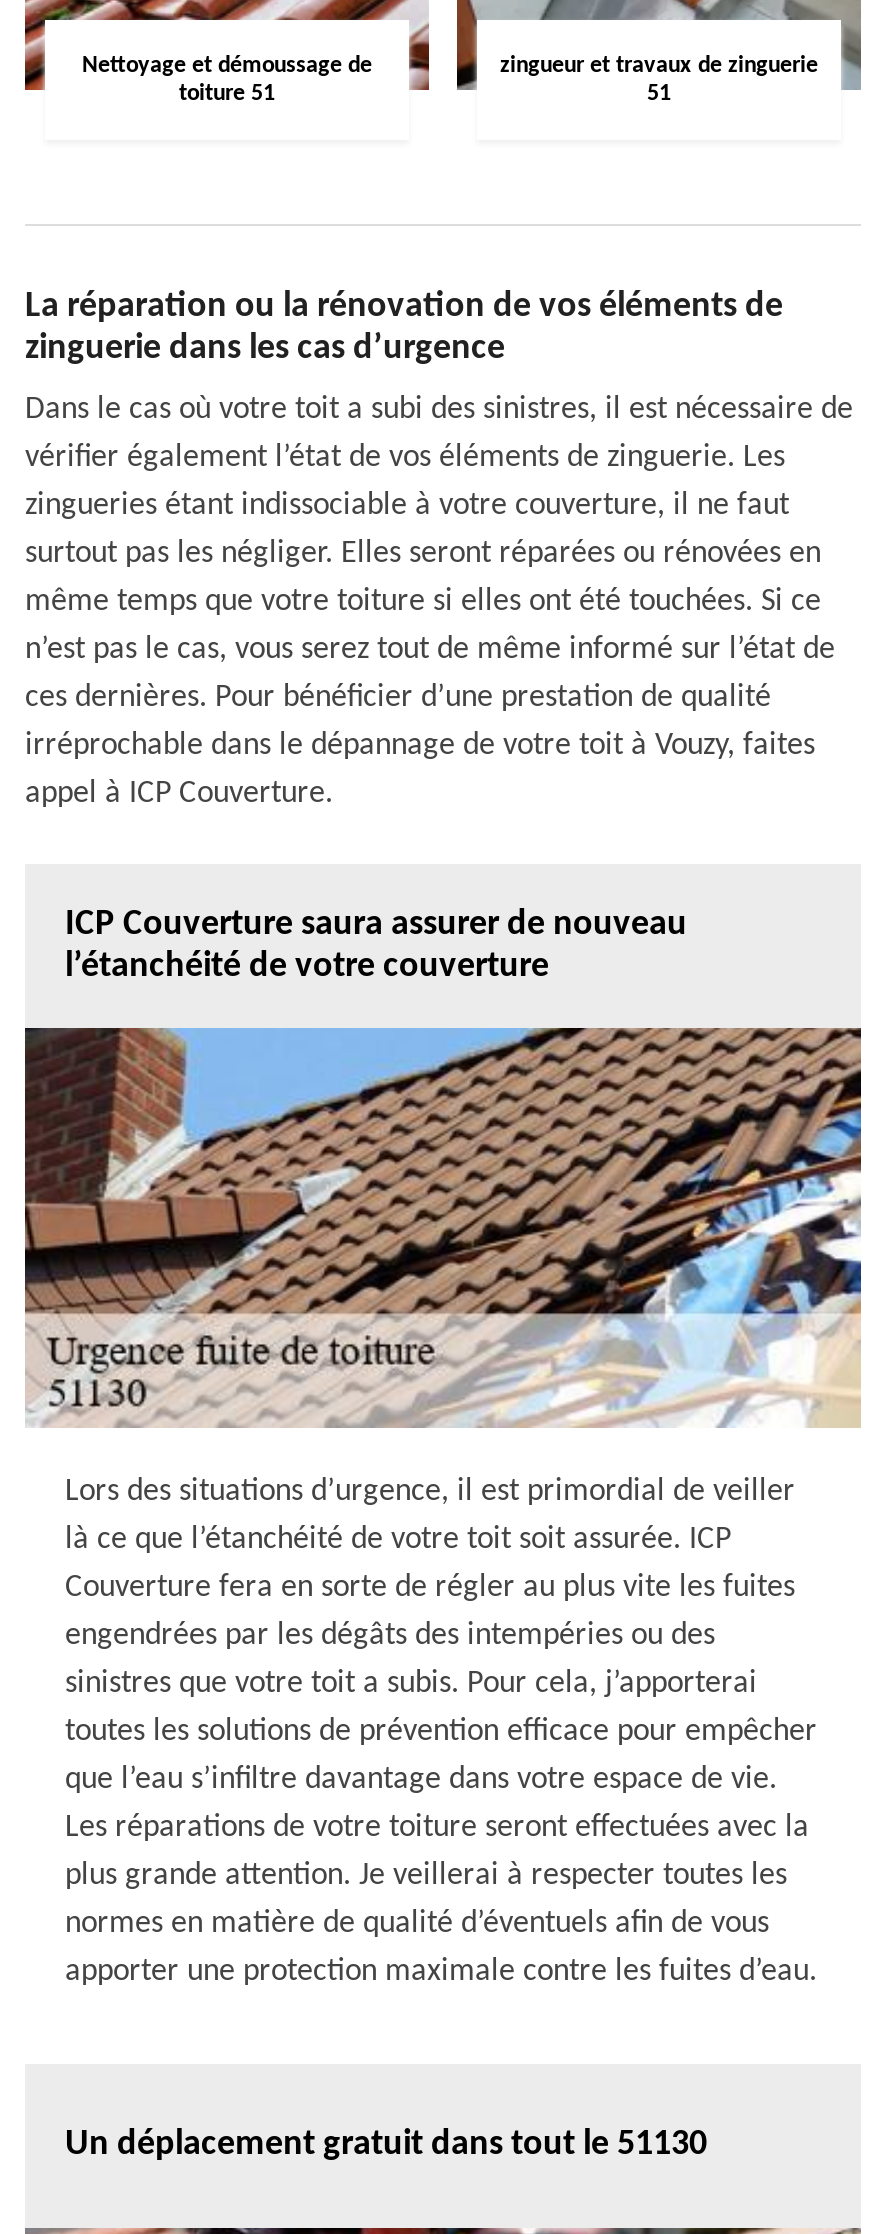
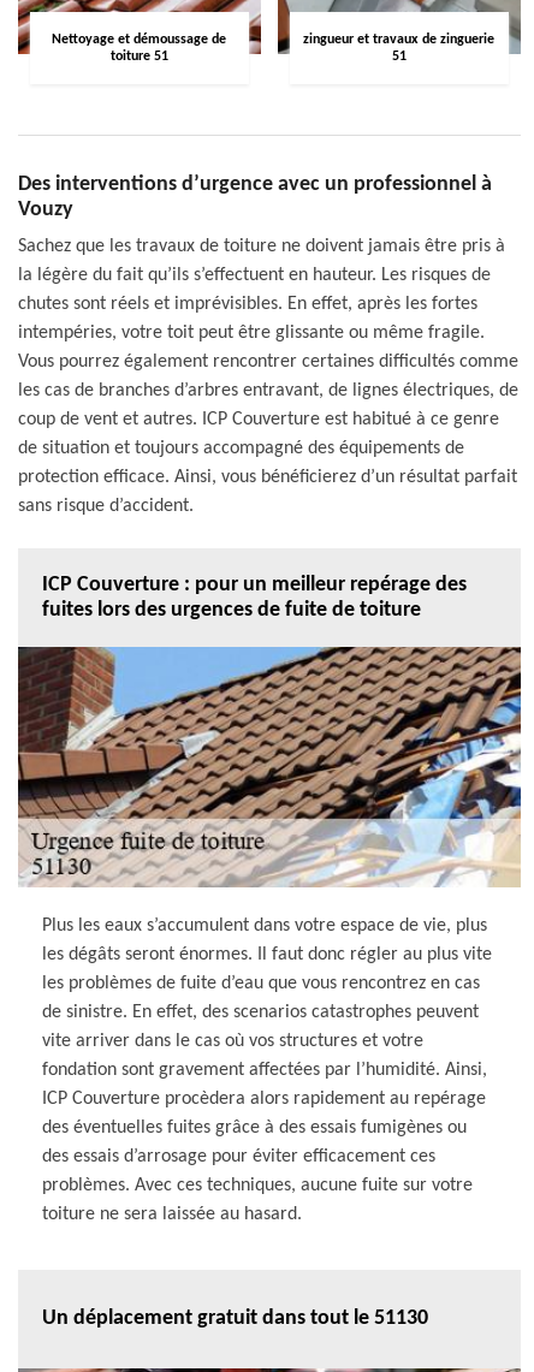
[25,287,853,809] La réparation ou la rénovation de vos éléments de | zinguerie dans les cas d’urgence | Dans le cas où votre toit a subi des sinistres, il est nécessaire de | vérifier également l’état de vos éléments de zinguerie. Les | zingueries étant indissociable à votre couverture, il ne faut | surtout pas les négliger. Elles seront réparées ou rénovées en | même temps que votre toiture si elles ont été touchées. Si ce | n’est pas le cas, vous serez tout de même informé sur l’état de | ces dernières. Pour bénéficier d’une prestation de qualité | irréprochable dans le dépannage de votre toit à Vouzy, faites | appel à ICP Couverture. -> [18,173,518,515] Des interventions d’urgence avec un professionnel à | Vouzy | Sachez que les travaux de toiture ne doivent jamais être pris à | la légère du fait qu’ils s’effectuent en hauteur. Les risques de | chutes sont réels et imprévisibles. En effet, après les fortes | intempéries, votre toit peut être glissante ou même fragile. | Vous pourrez également rencontrer certaines difficultés comme | les cas de branches d’arbres entravant, de lignes électriques, de | coup de vent et autres. ICP Couverture est habitué à ce genre | de situation et toujours accompagné des équipements de | protection efficace. Ainsi, vous bénéficierez d’un résultat parfait | sans risque d’accident.
[65,905,687,985] ICP Couverture saura assurer de nouveau | l’étanchéité de votre couverture -> [42,573,467,621] ICP Couverture : pour un meilleur repérage des | fuites lors des urgences de fuite de toiture
[65,1475,817,1987] Lors des situations d’urgence, il est primordial de veiller | là ce que l’étanchéité de votre toit soit assurée. ICP | Couverture fera en sorte de régler au plus vite les fuites | engendrées par les dégâts des intempéries ou des | sinistres que votre toit a subis. Pour cela, j’apporterai | toutes les solutions de prévention efficace pour empêcher | que l’eau s’infiltre davantage dans votre espace de vie. | Les réparations de votre toiture seront effectuées avec la | plus grande attention. Je veillerai à respecter toutes les | normes en matière de qualité d’éventuels afin de vous | apporter une protection maximale contre les fuites d’eau. -> [42,916,492,1224] Plus les eaux s’accumulent dans votre espace de vie, plus | les dégâts seront énormes. Il faut donc régler au plus vite | les problèmes de fuite d’eau que vous rencontrez en cas | de sinistre. En effet, des scenarios catastrophes peuvent | vite arriver dans le cas où vos structures et votre | fondation sont gravement affectées par l’humidité. Ainsi, | ICP Couverture procèdera alors rapidement au repérage | des éventuelles fuites grâce à des essais fumigènes ou | des essais d’arrosage pour éviter efficacement ces | problèmes. Avec ces techniques, aucune fuite sur votre | toiture ne sera laissée au hasard.

